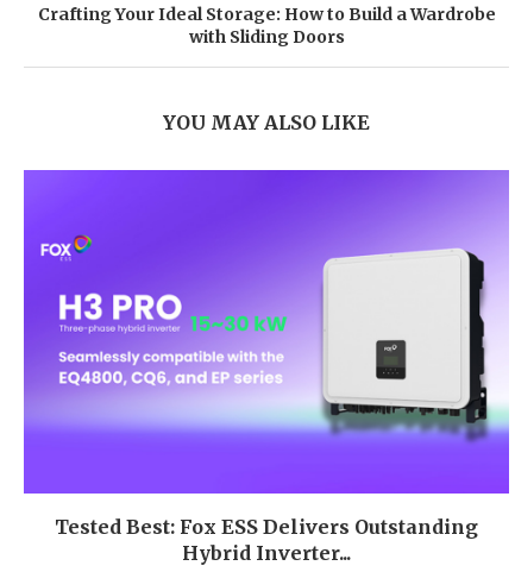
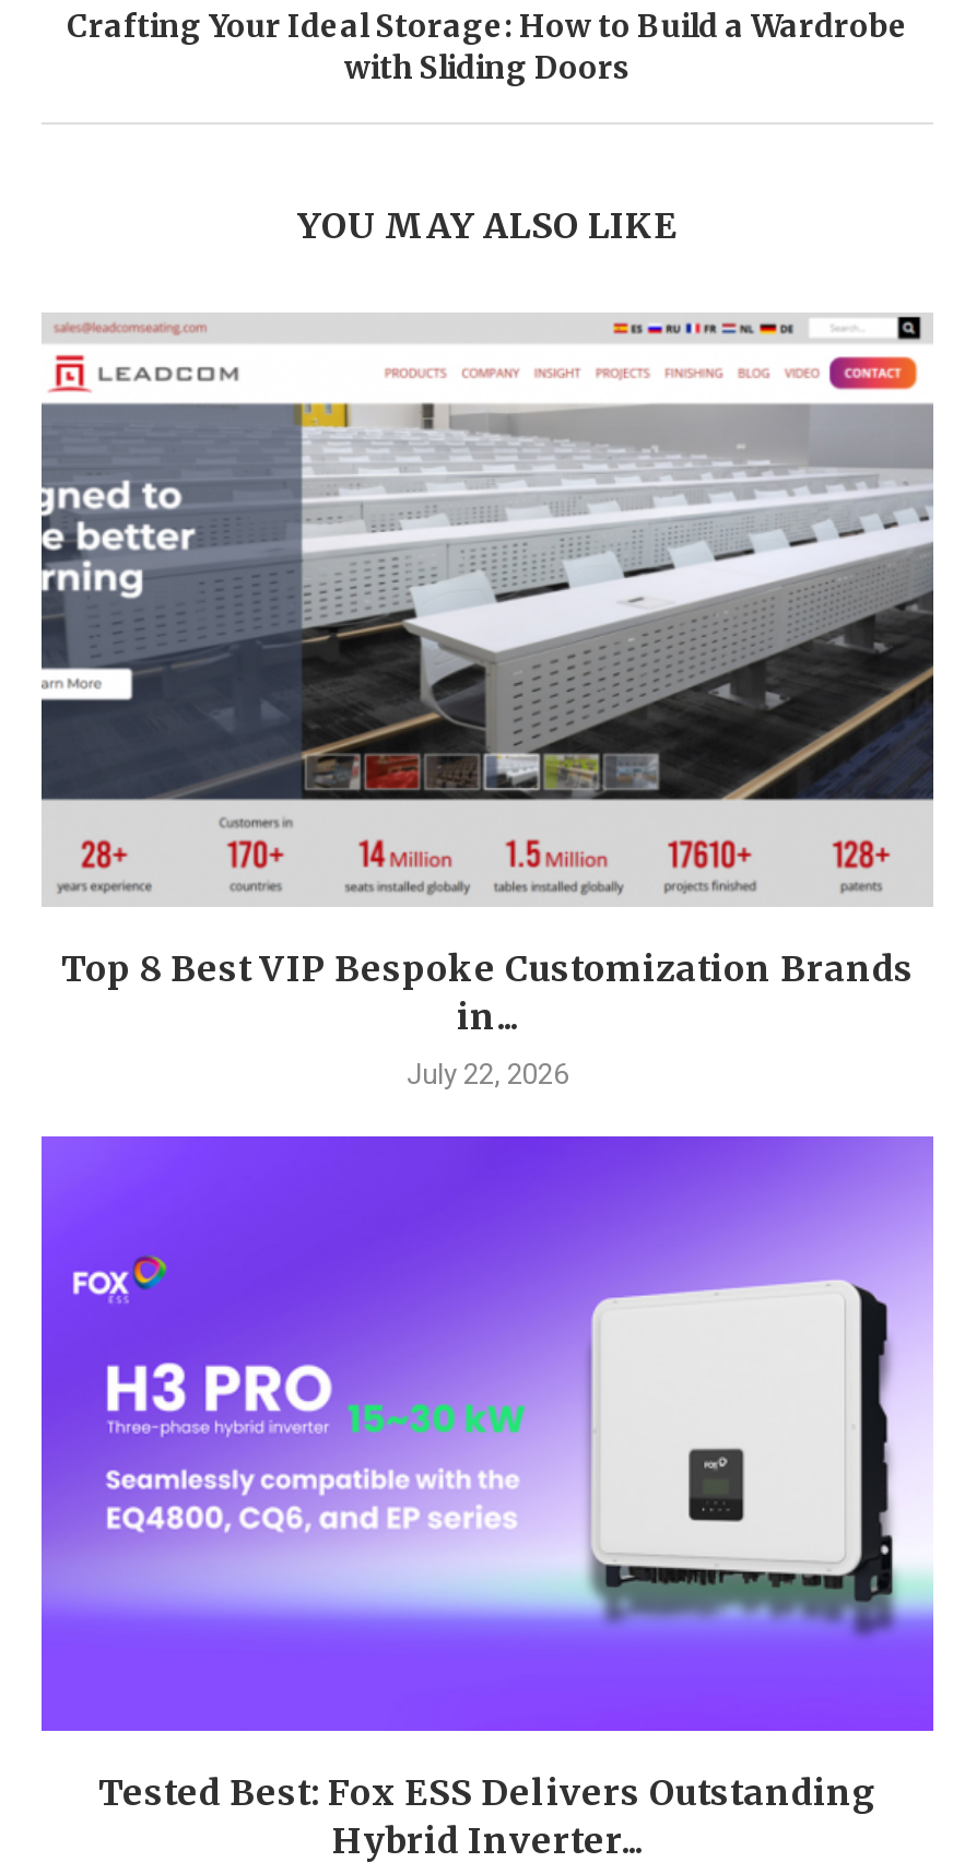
none -> [39,313,936,1092] [image] | Top 8 Best VIP Bespoke Customization Brands | in... | July 22, 2026

